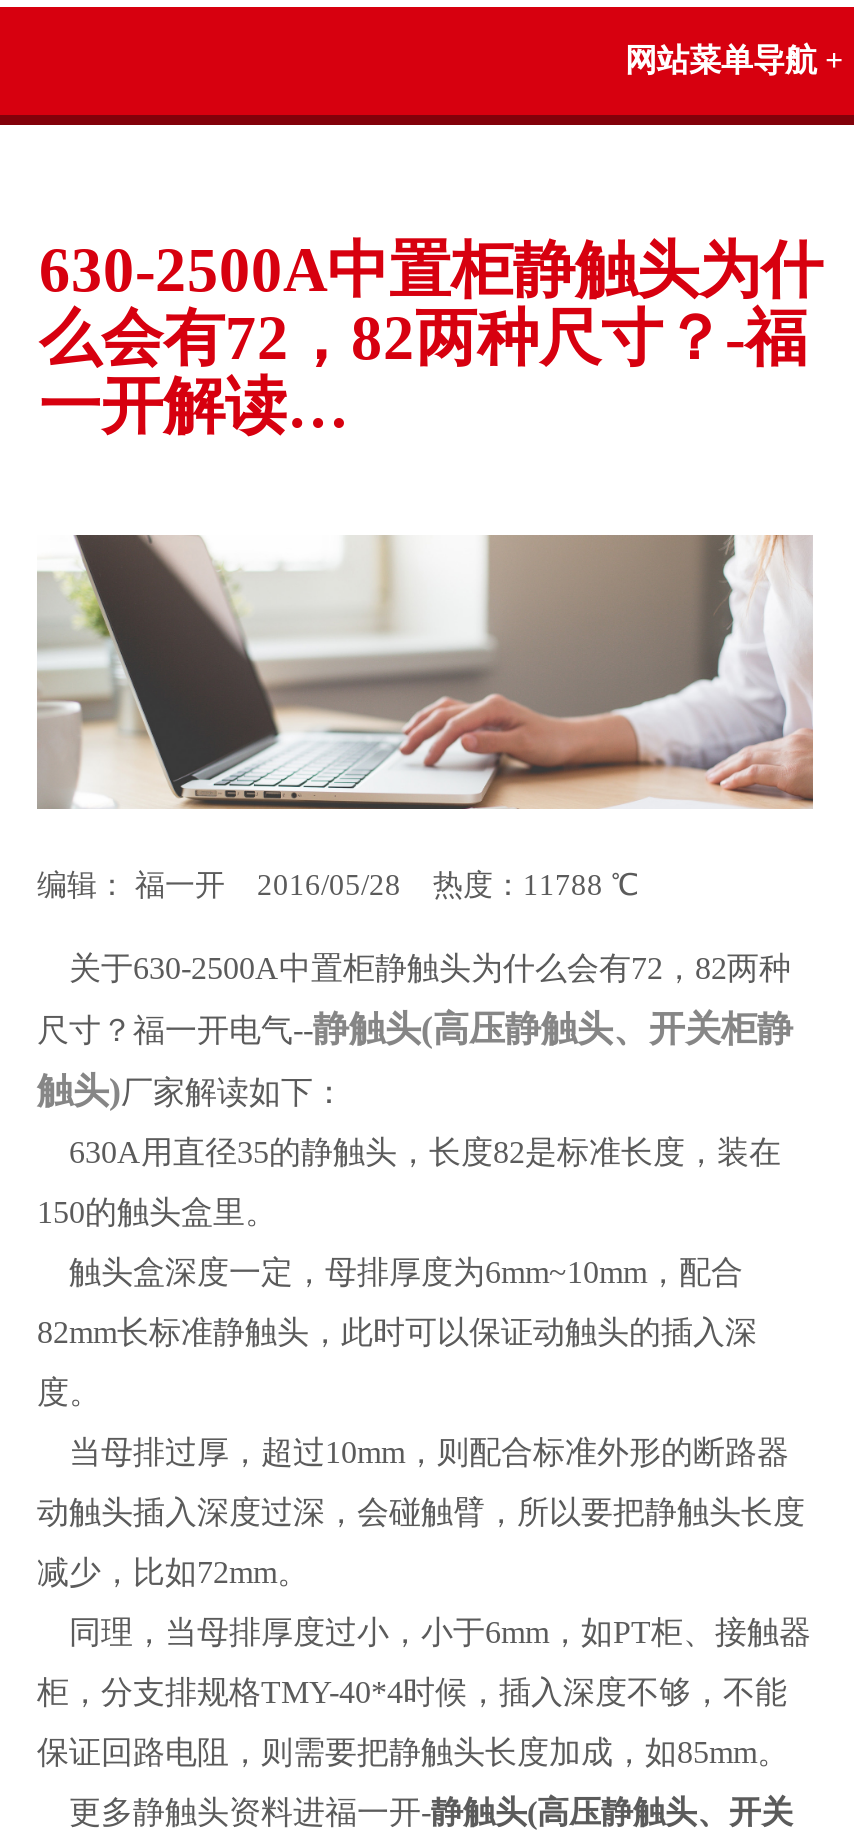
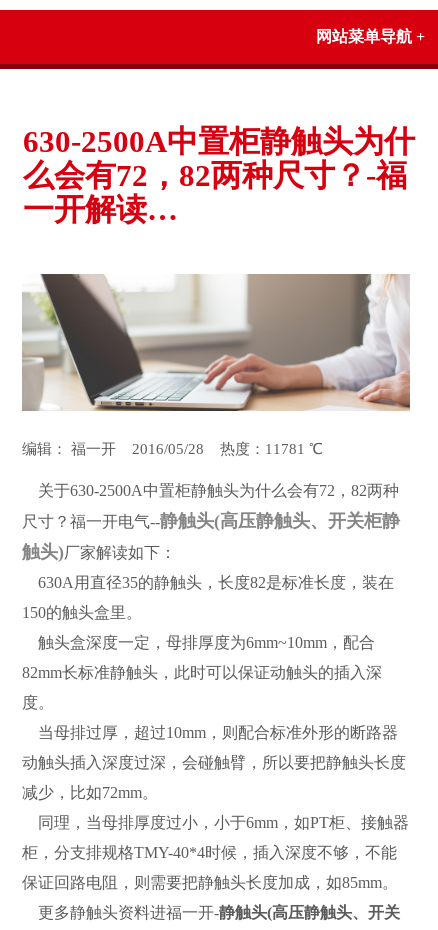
[37,869,639,901] 编辑： 福一开 2016/05/28 热度：11788 ℃ -> [22,441,323,457] 编辑： 福一开 2016/05/28 热度：11781 ℃

